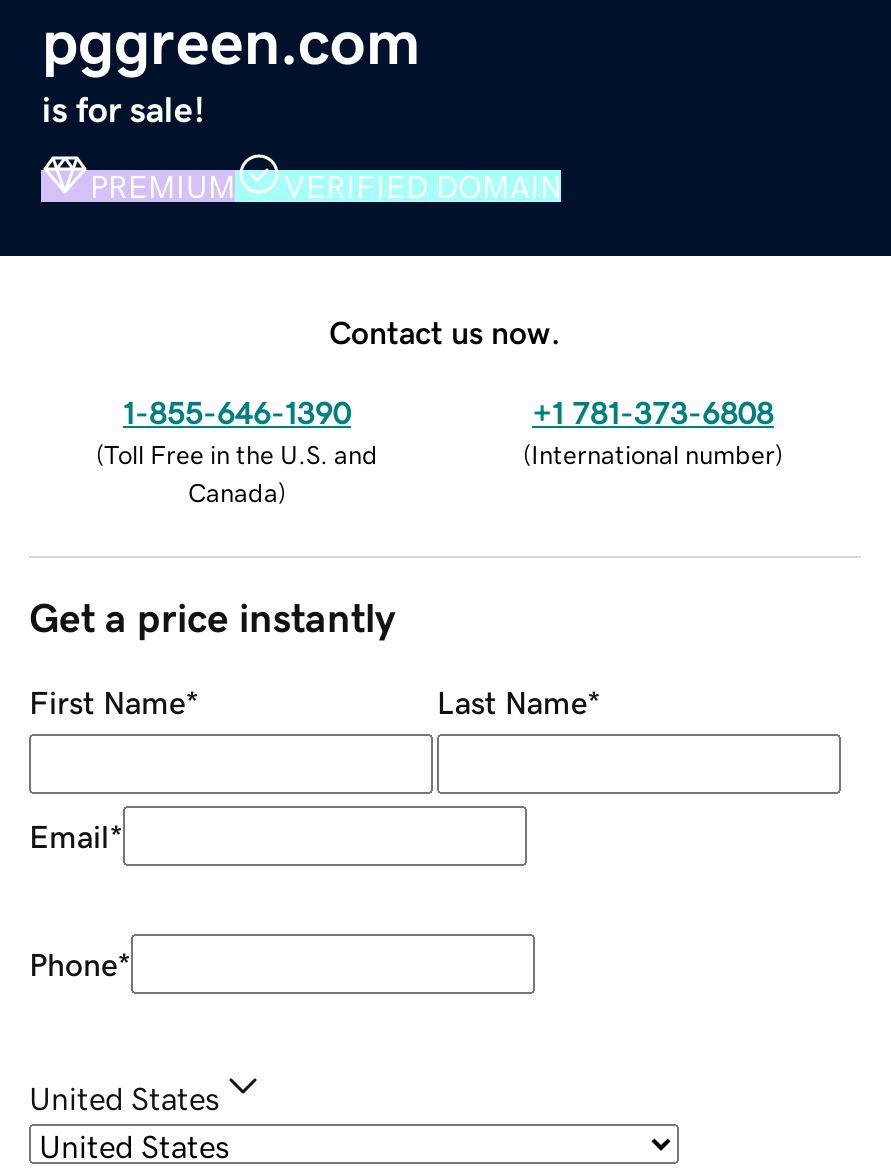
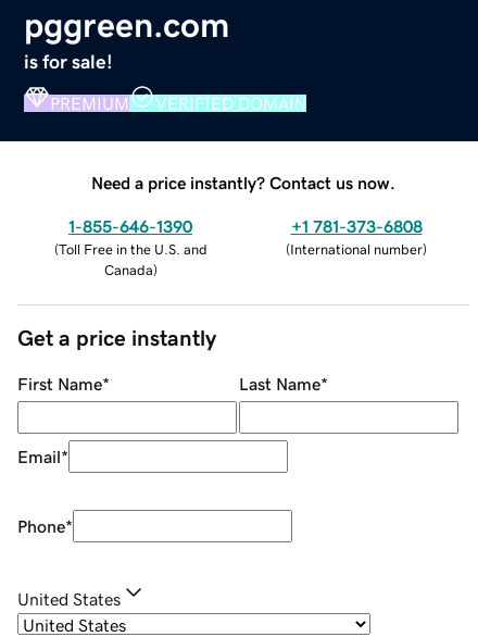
[329,315,561,347] Contact us now. -> [91,173,395,191] Need a price instantly? Contact us now.

